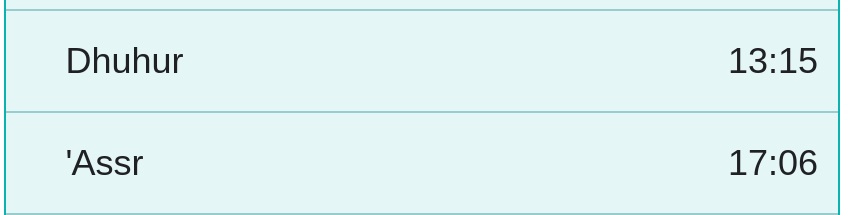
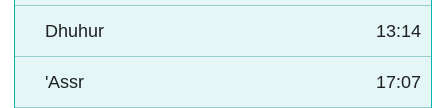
[728,41,818,81] 13:15 -> [376,21,421,41] 13:14
[728,143,818,183] 17:06 -> [376,72,421,92] 17:07

